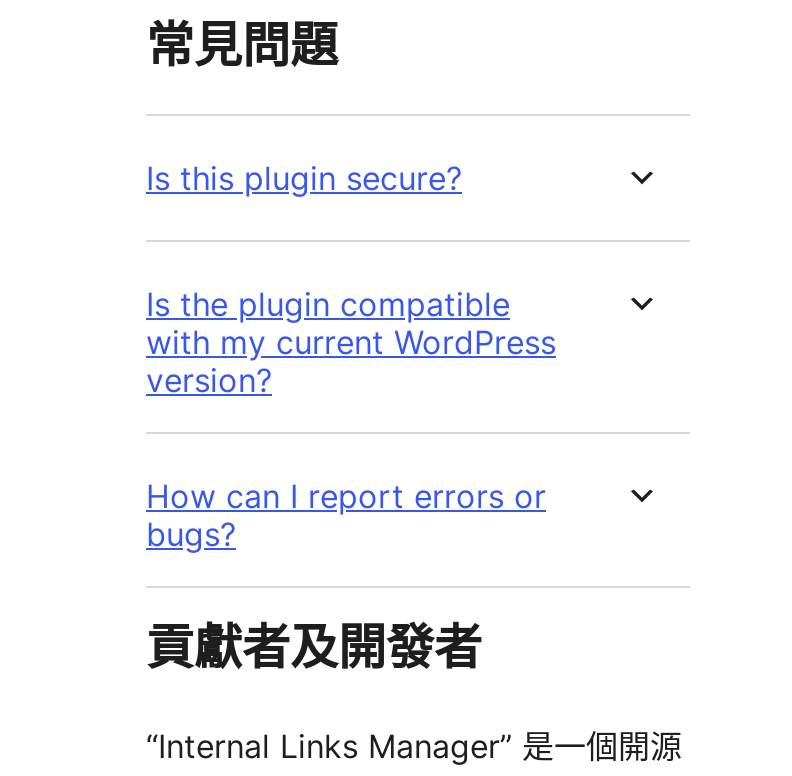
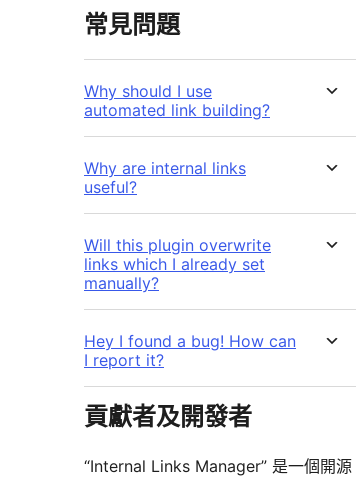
[146,159,556,555] Is this plugin secure? | Is the plugin compatible | with my current WordPress | version? | How can I report errors or | bugs? -> [84,81,296,370] Why should I use | automated link building? | Why are internal links | useful? | Will this plugin overwrite | links which I already set | manually? | Hey I found a bug! How can | I report it?

